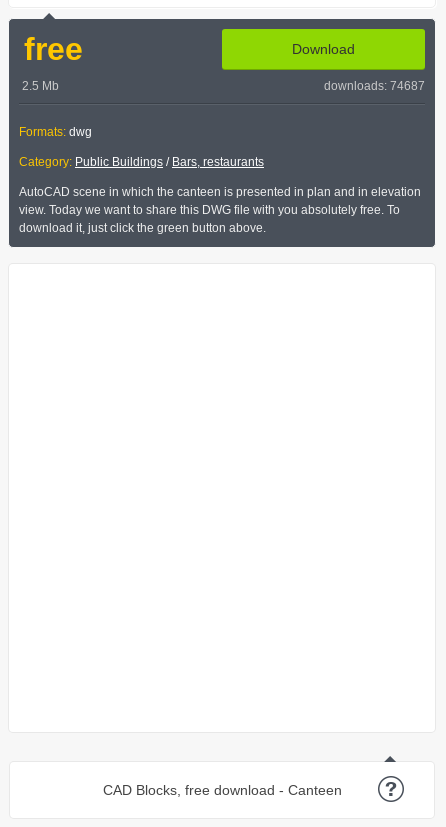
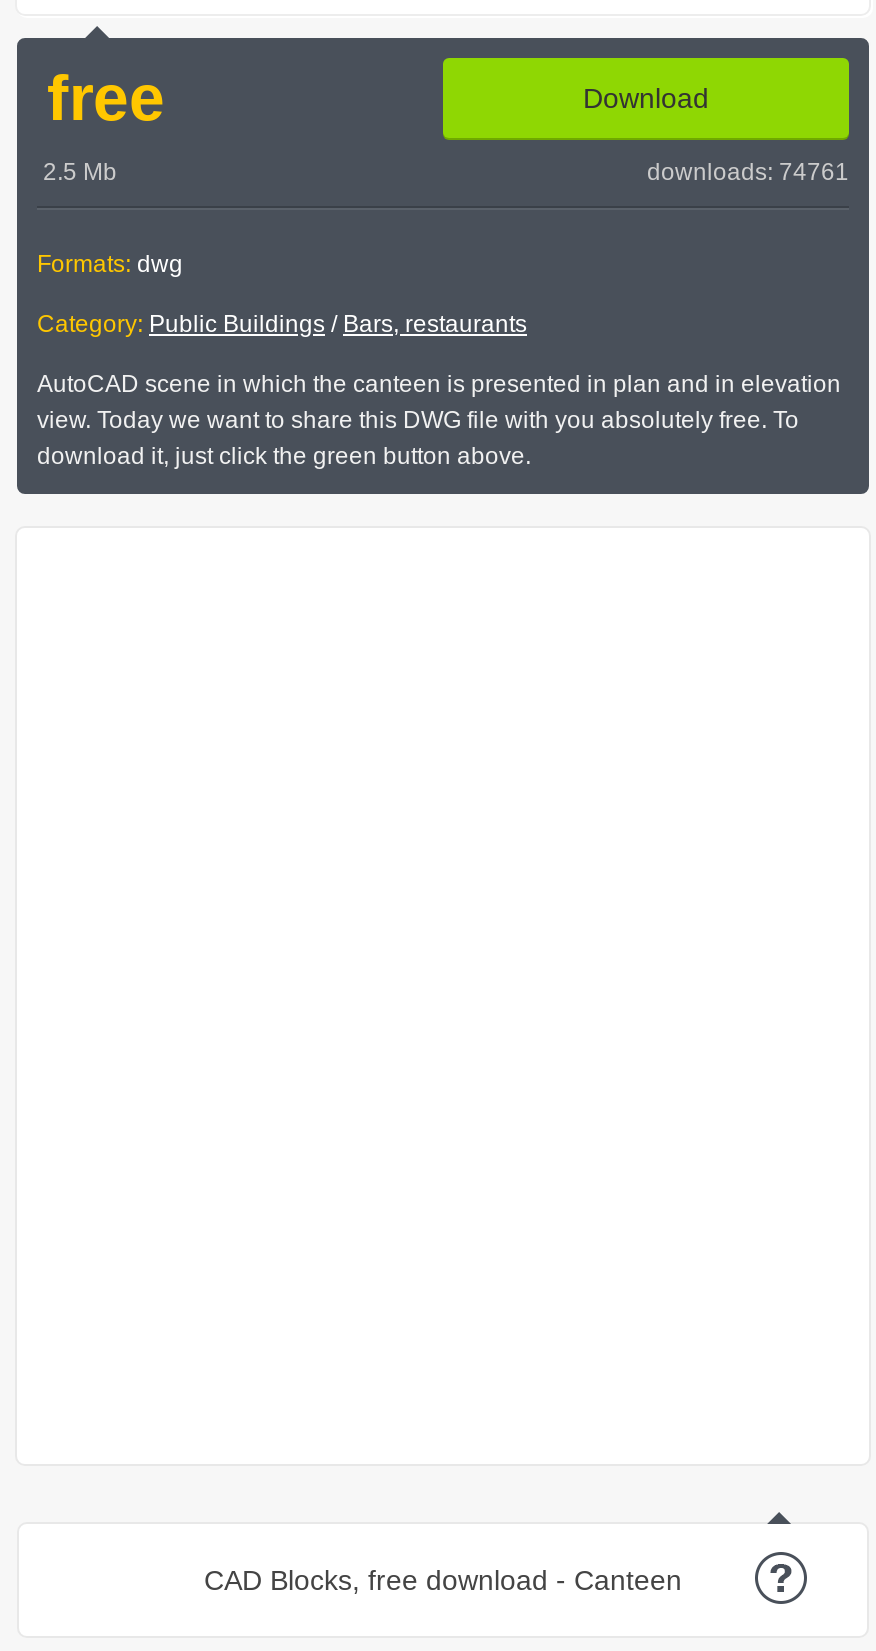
[324,78,425,92] downloads: 74687 -> [647,157,849,185] downloads: 74761

